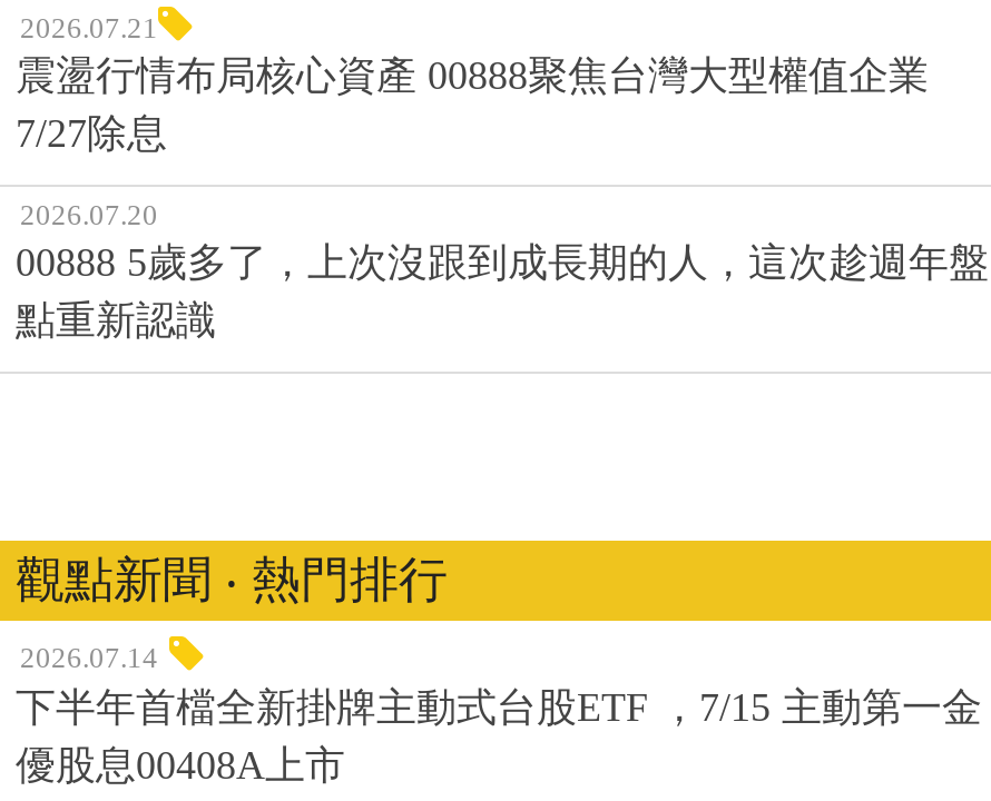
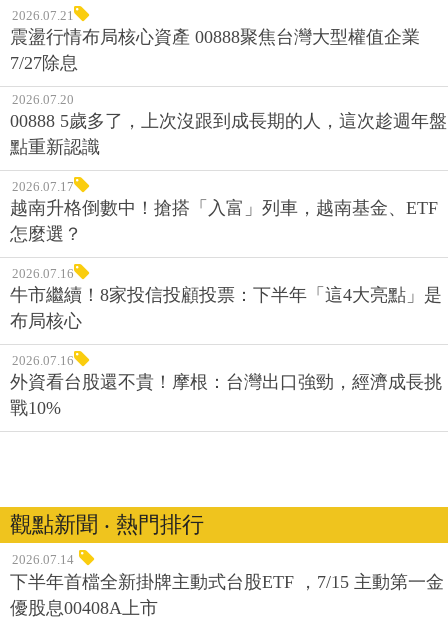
none -> [10,179,442,418] 2026.07.17 | 越南升格倒數中！搶搭「入富」列車，越南基金、ETF | 怎麼選？ | 2026.07.16 | 牛市繼續！8家投信投顧投票：下半年「這4大亮點」是 | 布局核心 | 2026.07.16 | 外資看台股還不貴！摩根：台灣出口強勁，經濟成長挑 | 戰10%

